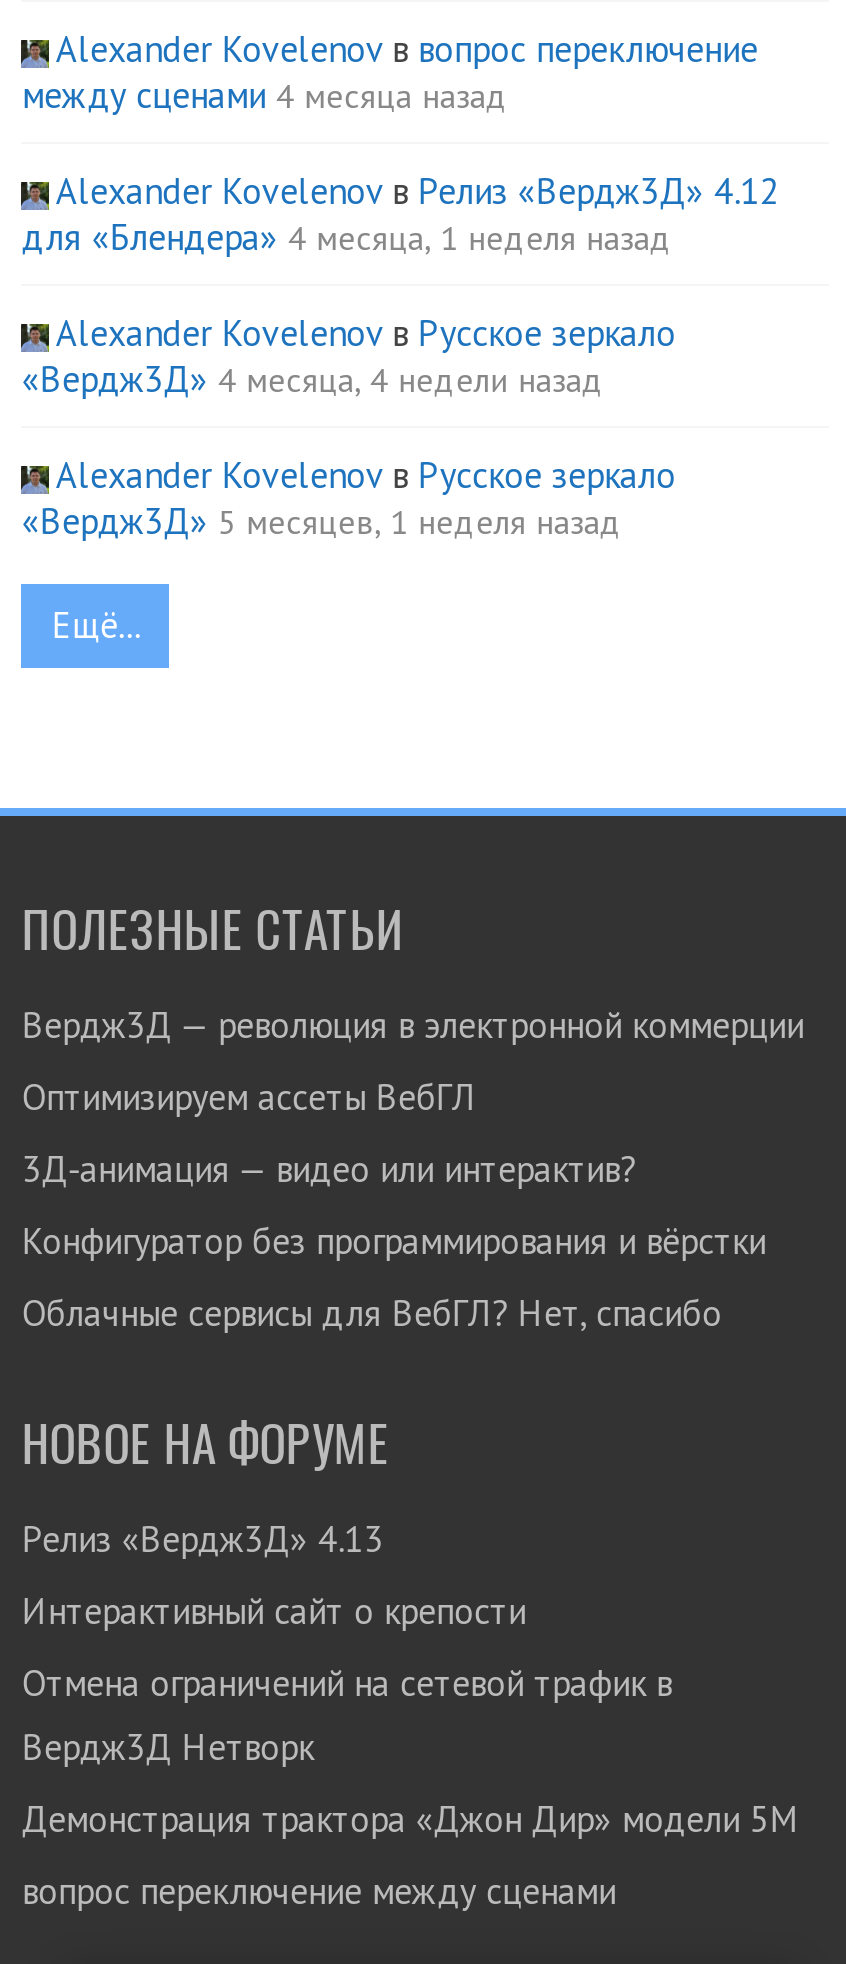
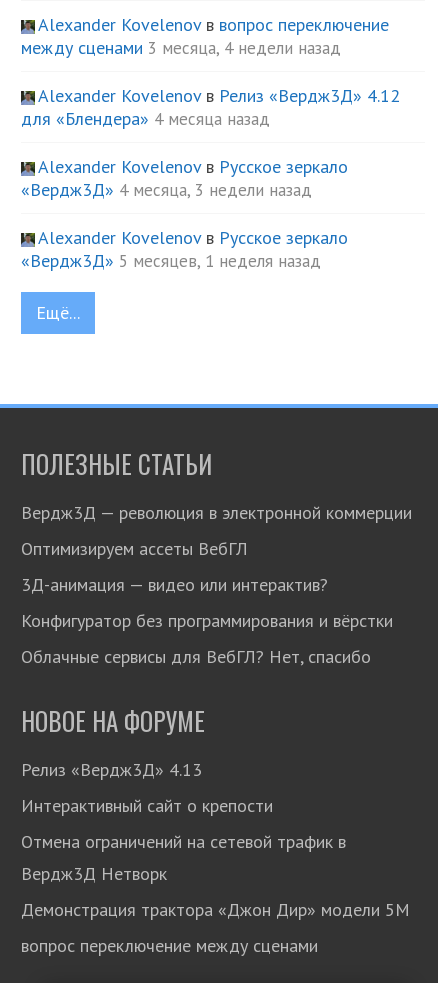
[22,72,508,118] между сценами 4 месяца назад -> [21,36,341,59] между сценами 3 месяца, 4 недели назад
[22,214,672,260] для «Блендера» 4 месяца, 1 неделя назад -> [21,107,270,130] для «Блендера» 4 месяца назад
[22,356,604,402] «Вердж3Д» 4 месяца, 4 недели назад -> [21,178,312,201] «Вердж3Д» 4 месяца, 3 недели назад

